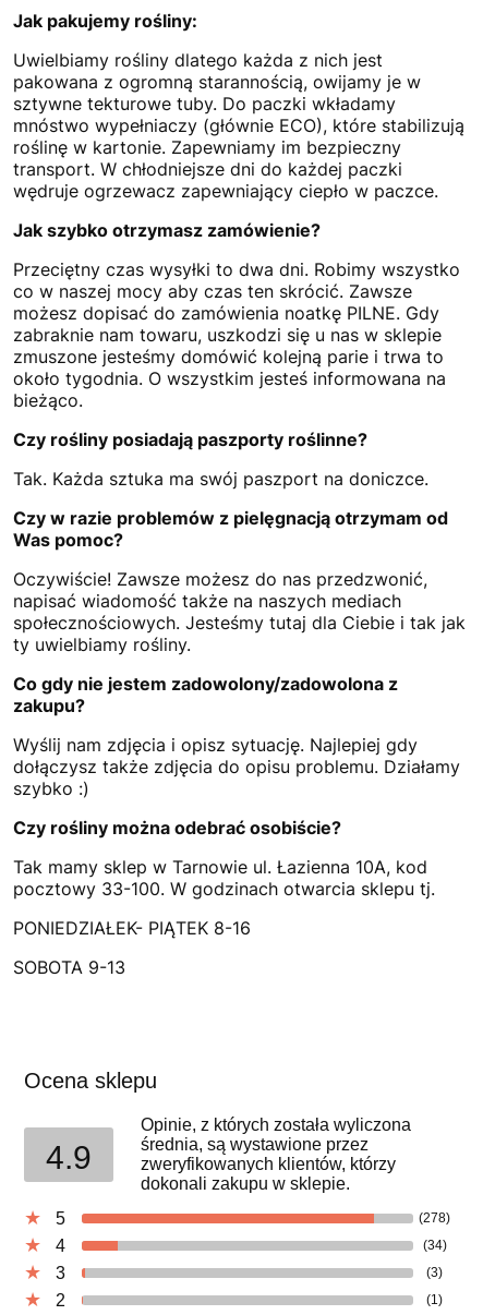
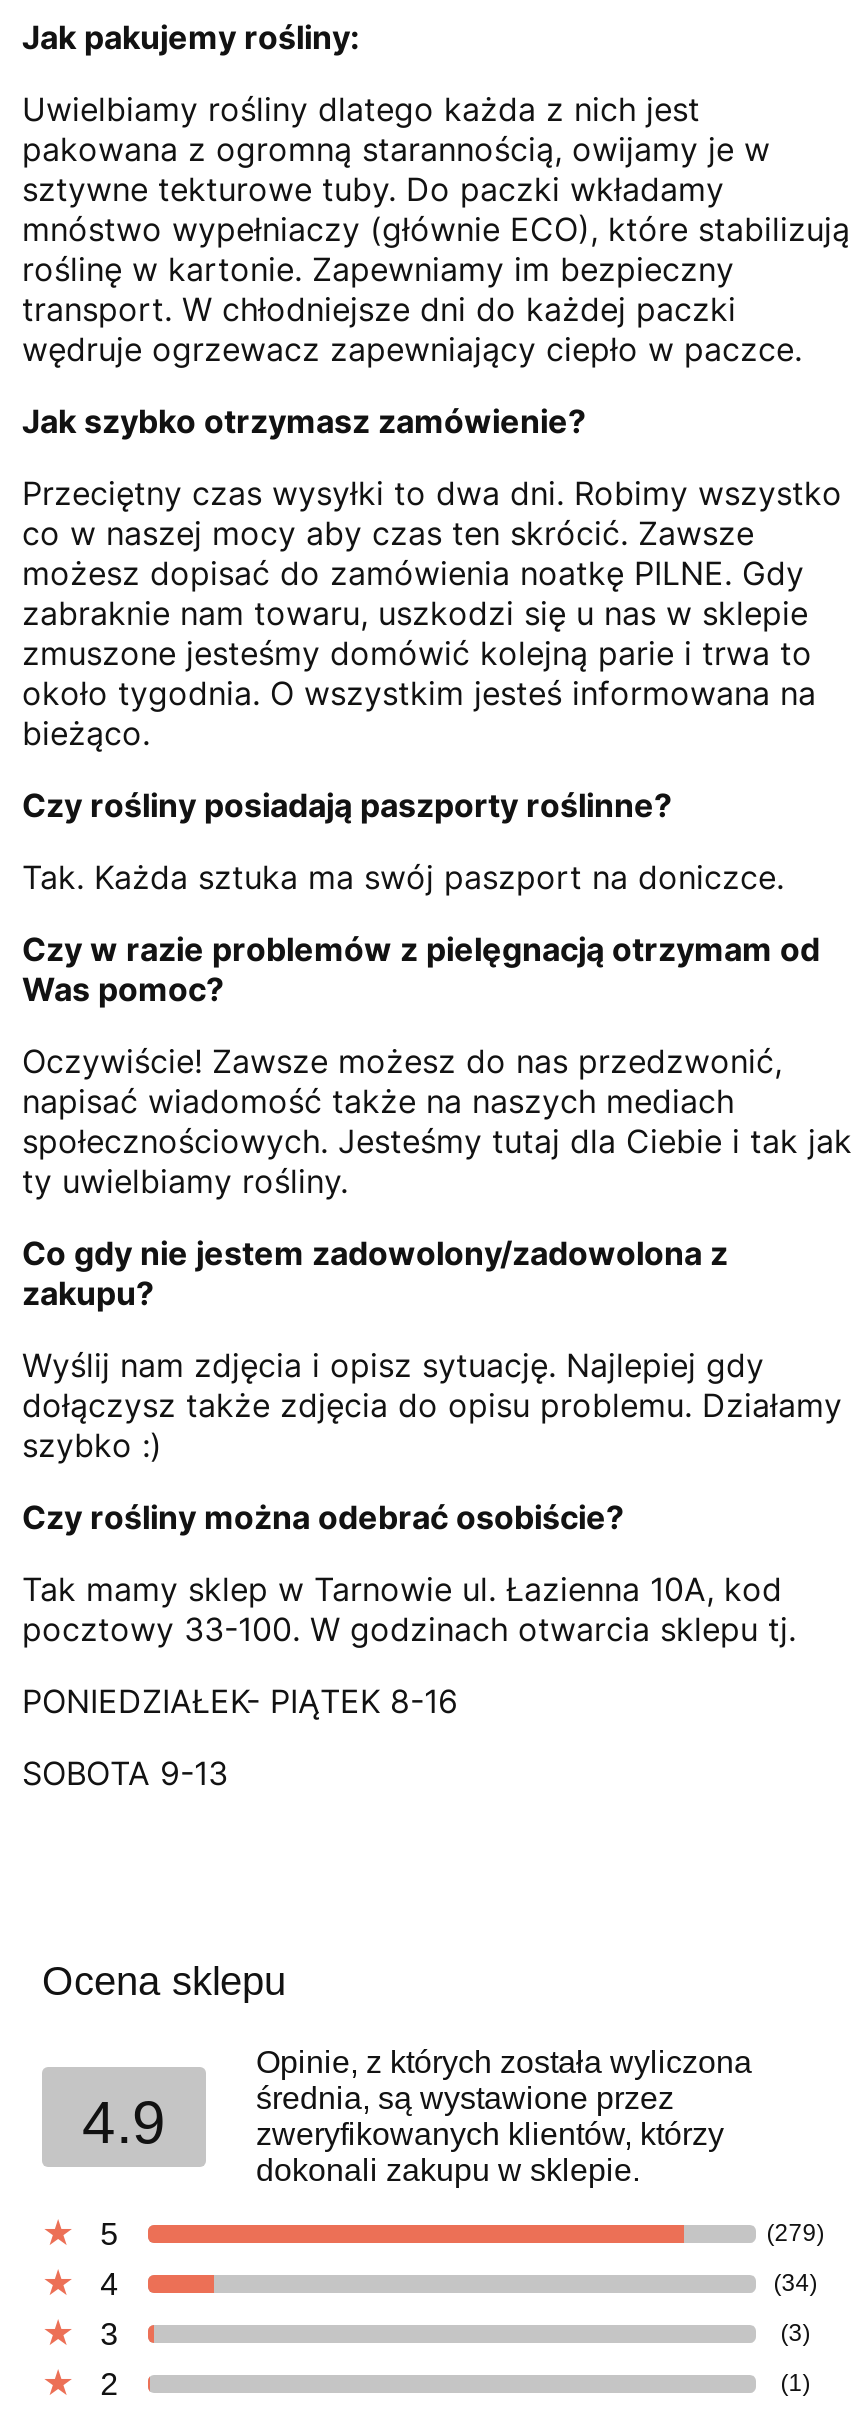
[419,1210,451,1226] (278) -> [766,2219,824,2247] (279)

